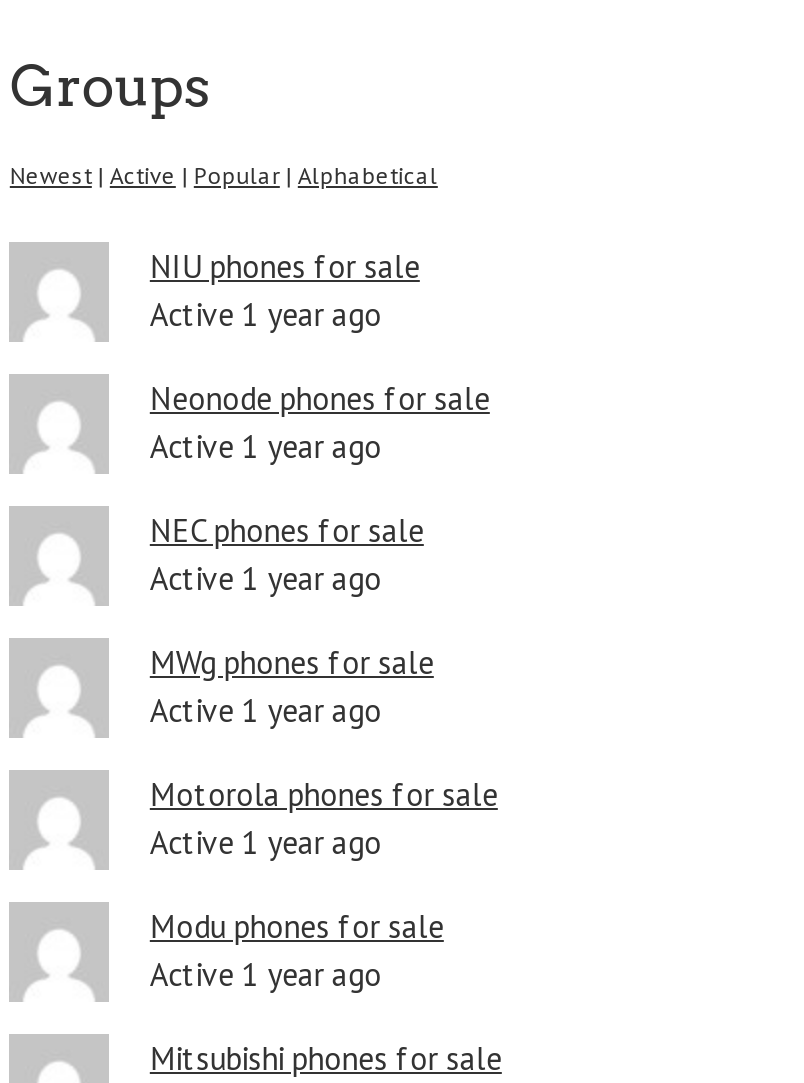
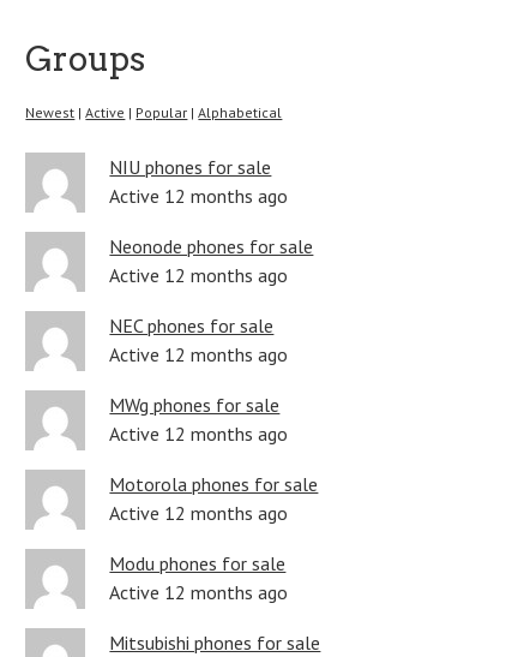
[150,294,382,334] Active 1 year ago -> [110,183,288,207] Active 12 months ago
[150,426,382,466] Active 1 year ago -> [110,263,288,287] Active 12 months ago
[150,558,382,598] Active 1 year ago -> [110,342,288,366] Active 12 months ago
[150,690,382,730] Active 1 year ago -> [110,421,288,445] Active 12 months ago
[150,822,382,862] Active 1 year ago -> [110,500,288,524] Active 12 months ago
[150,954,382,994] Active 1 year ago -> [110,580,288,604] Active 12 months ago

